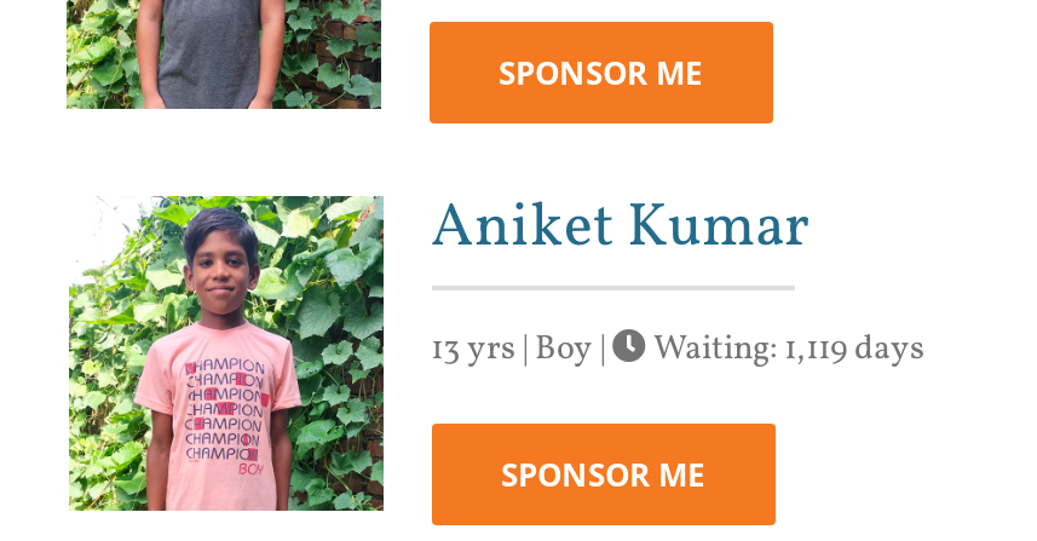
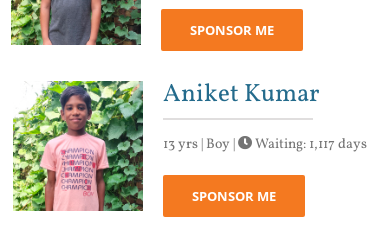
[646,328,924,374] Waiting: 1,119 days -> [251,135,366,154] Waiting: 1,117 days

